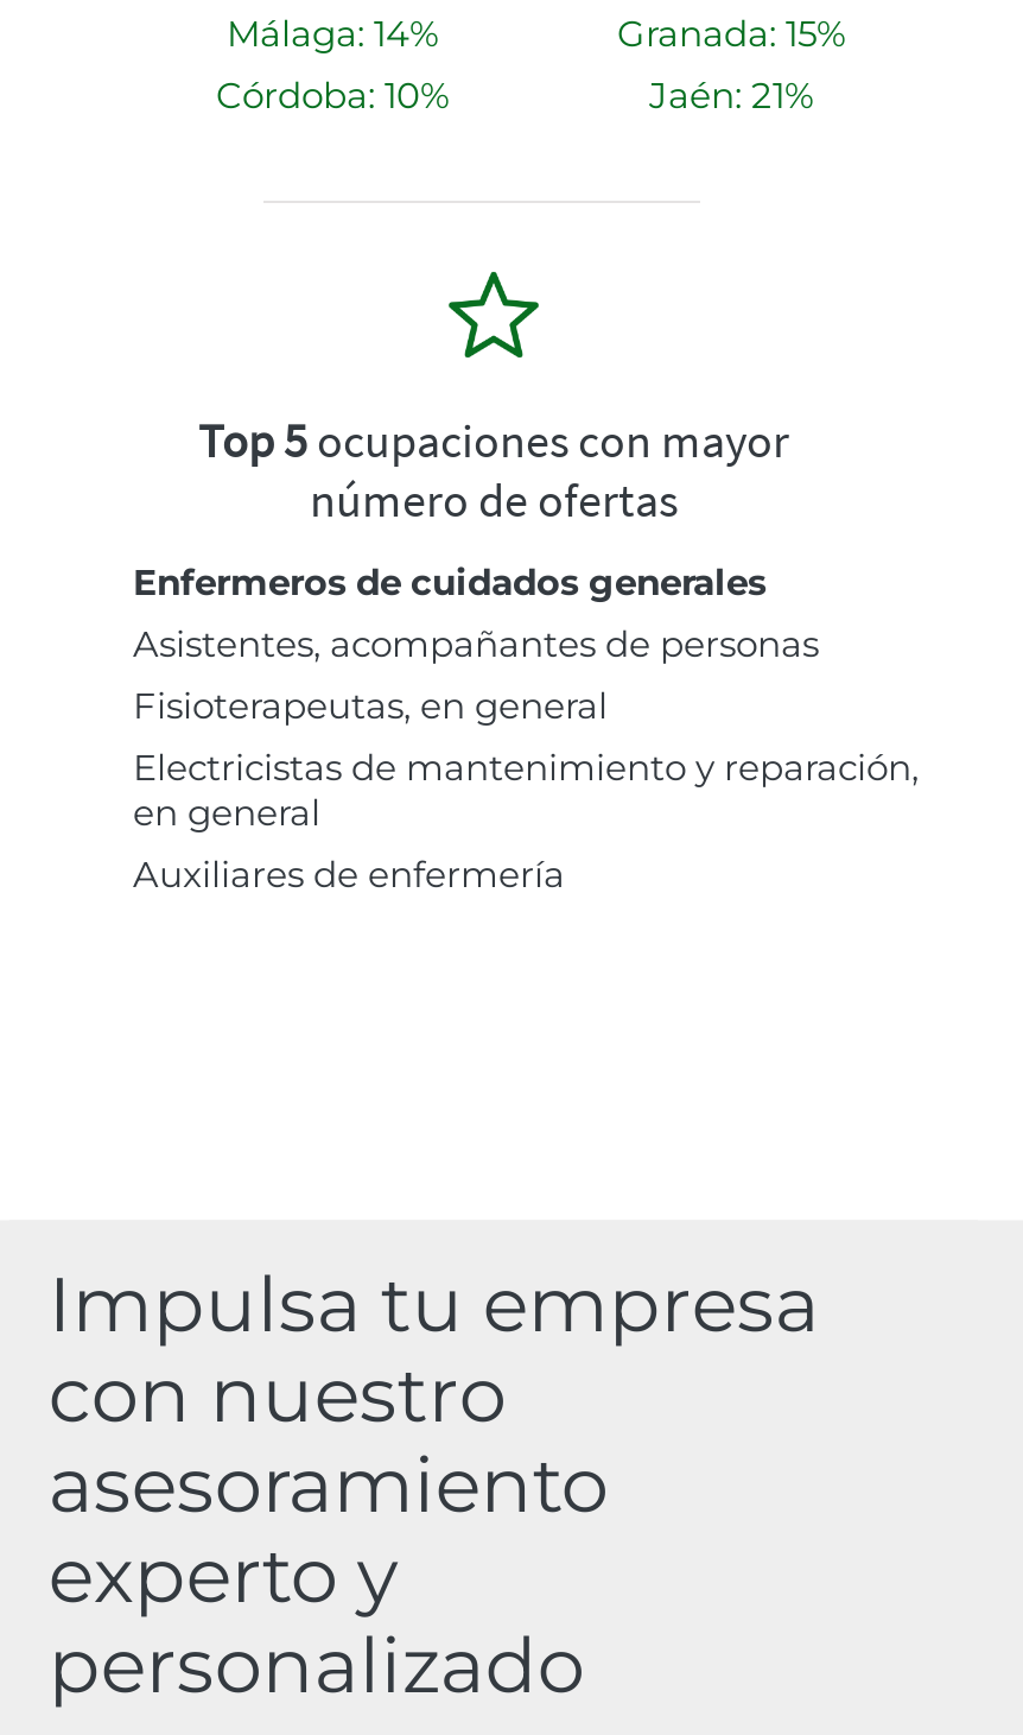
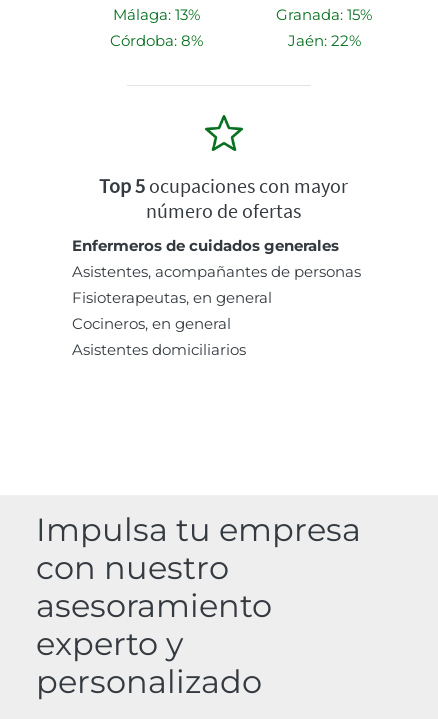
[227,11,438,56] Málaga: 14% -> [112,5,199,24] Málaga: 13%
[216,73,449,118] Córdoba: 10% -> [109,31,202,50] Córdoba: 8%
[649,73,813,118] Jaén: 21% -> [287,31,360,50] Jaén: 22%
[133,745,919,897] Electricistas de mantenimiento y reparación, | en general | Auxiliares de enfermería -> [72,314,246,359] Cocineros, en general | Asistentes domiciliarios

